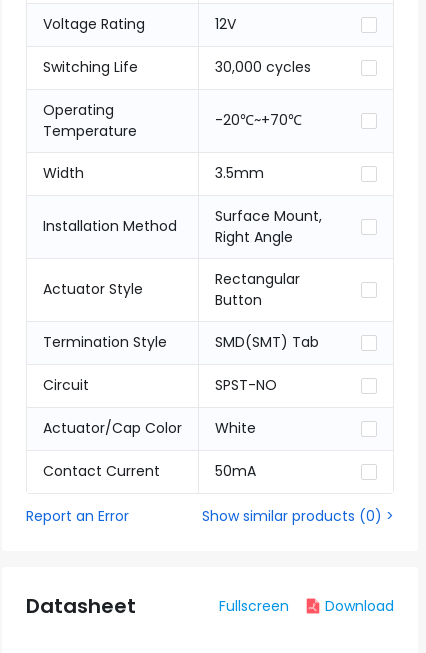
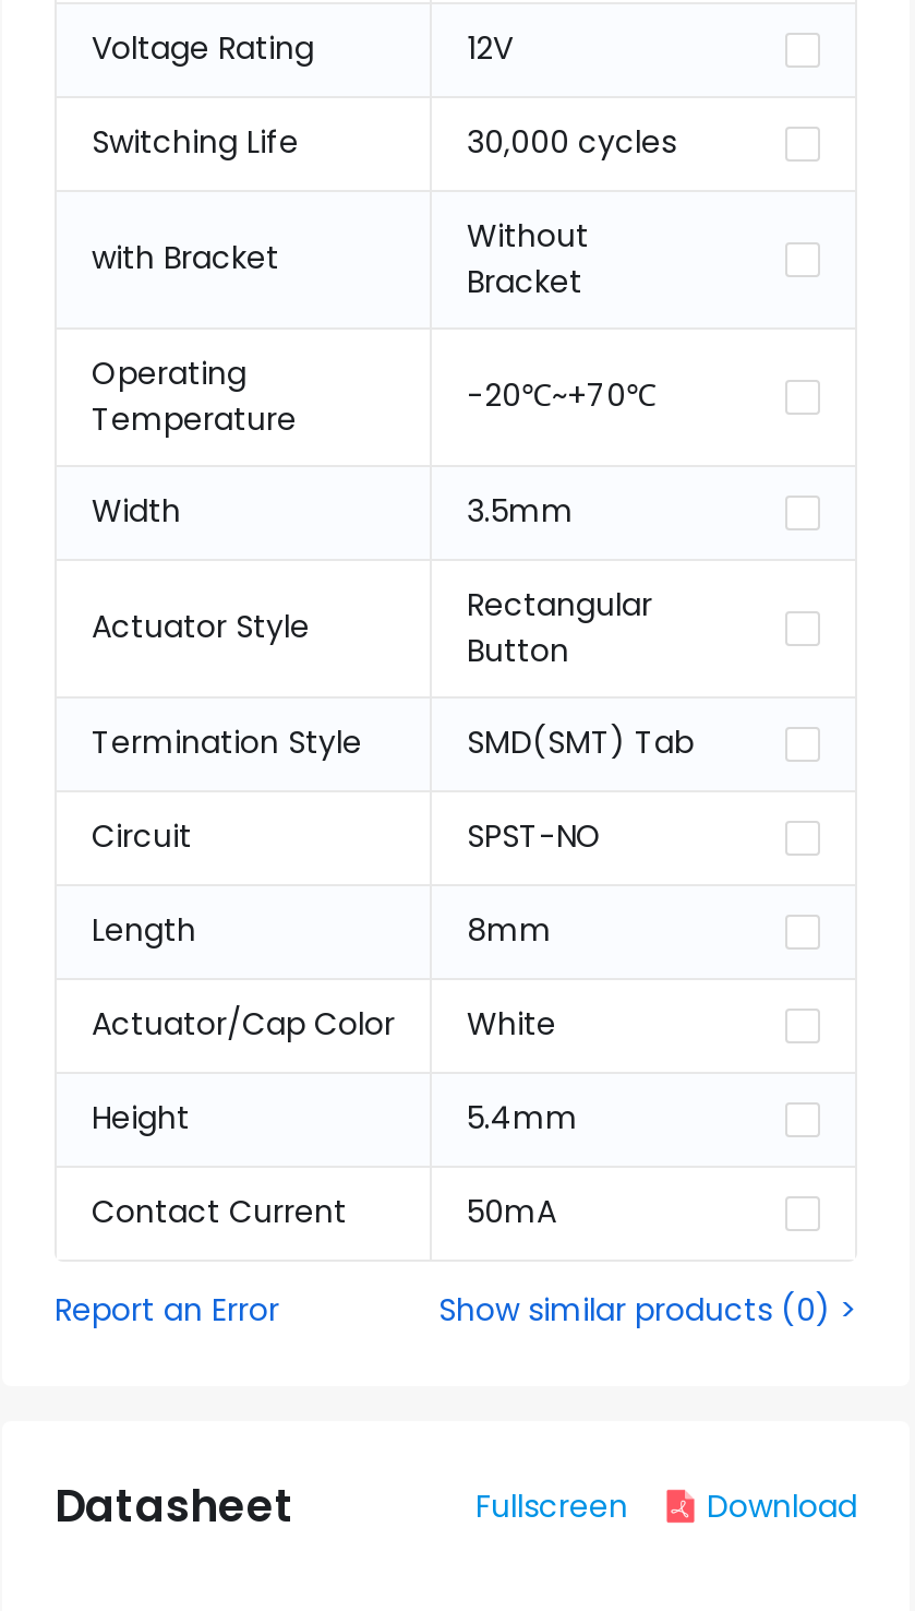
none -> [92,214,589,303] with Bracket | Without | Bracket
[43,206,322,247] Installation Method | Surface Mount, | Right Angle -> none
none -> [92,908,552,952] Length | 8mm
none -> [92,1096,578,1139] Height | 5.4mm

